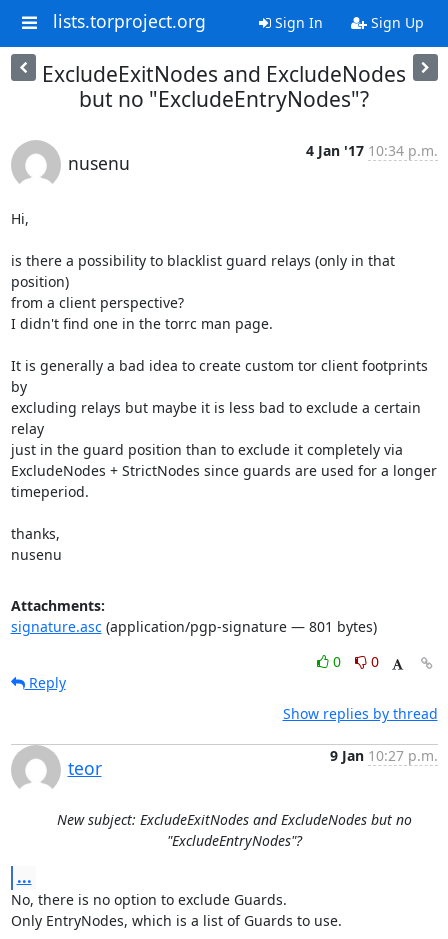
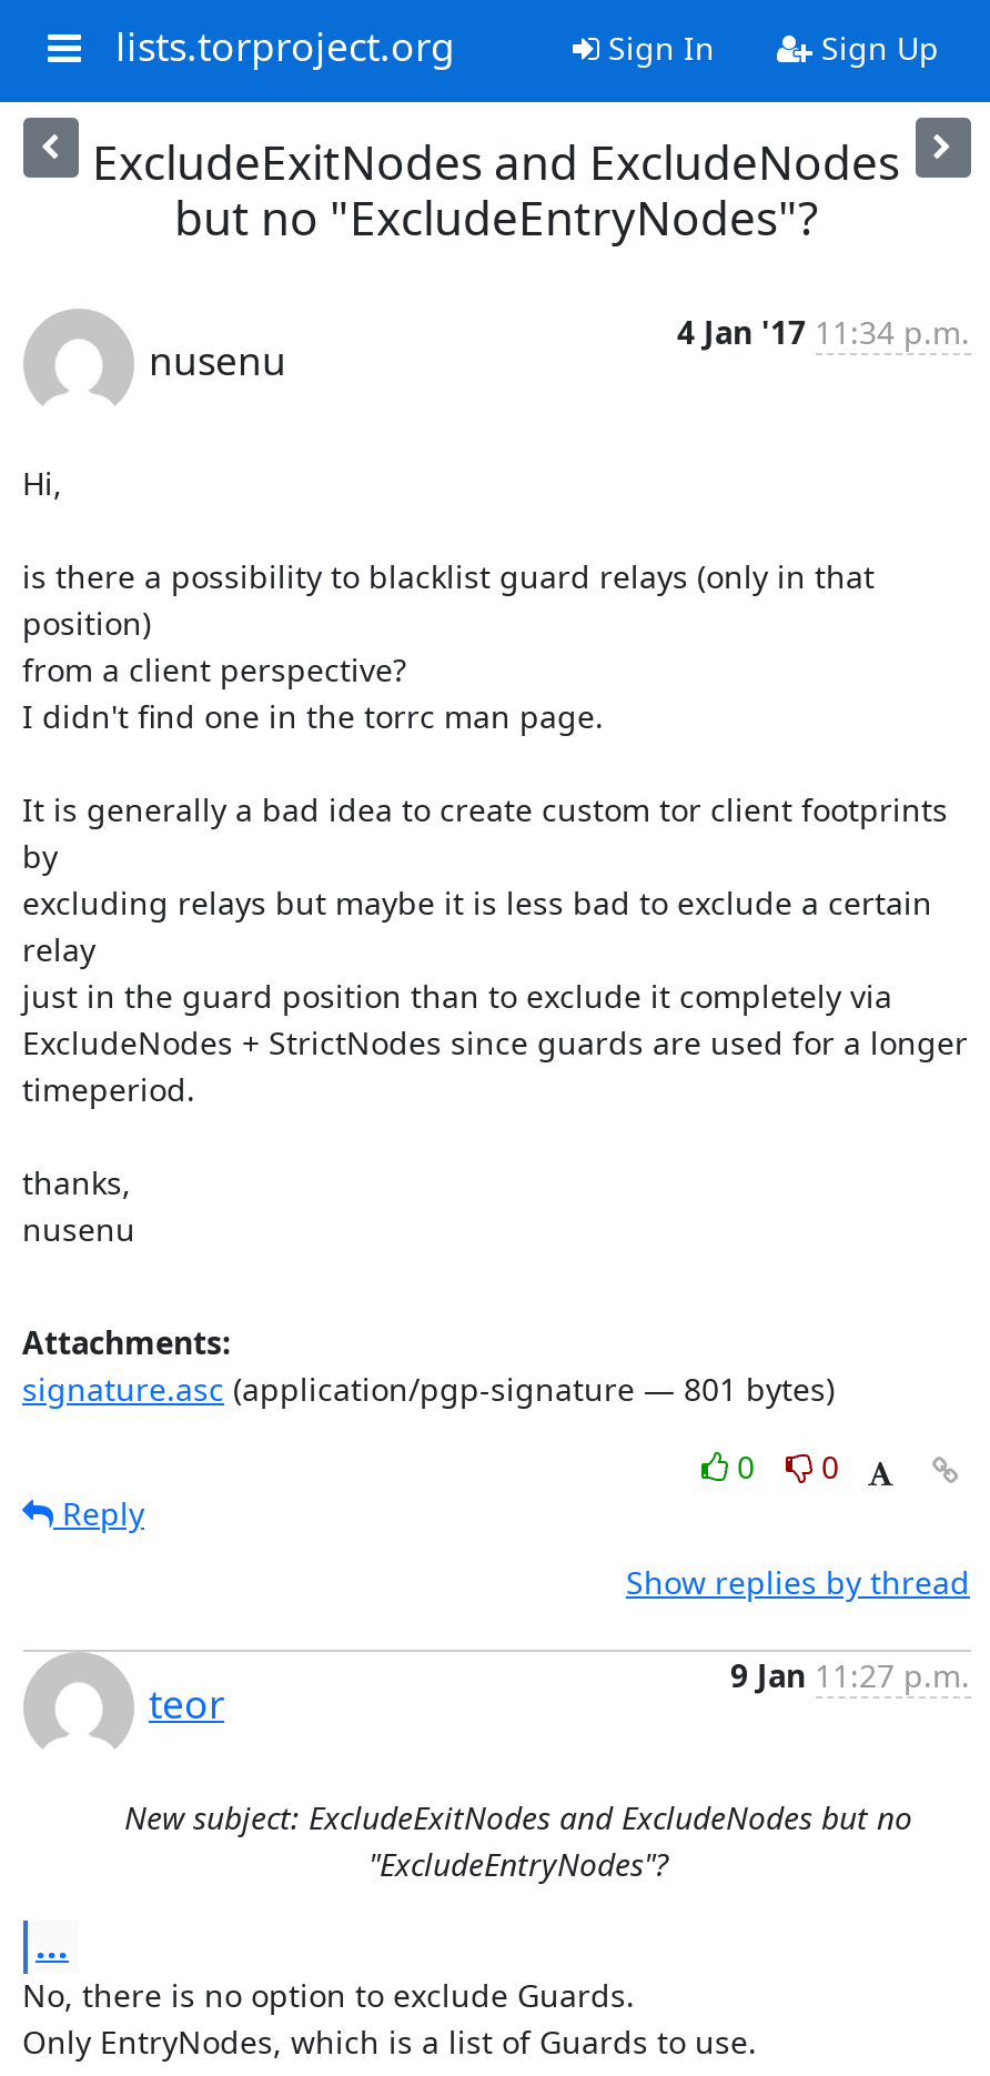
[305,141,437,160] 4 Jan '17 10:34 p.m. -> [677,311,970,353] 4 Jan '17 11:34 p.m.
[329,746,437,765] 9 Jan 10:27 p.m. -> [730,1654,970,1696] 9 Jan 11:27 p.m.

